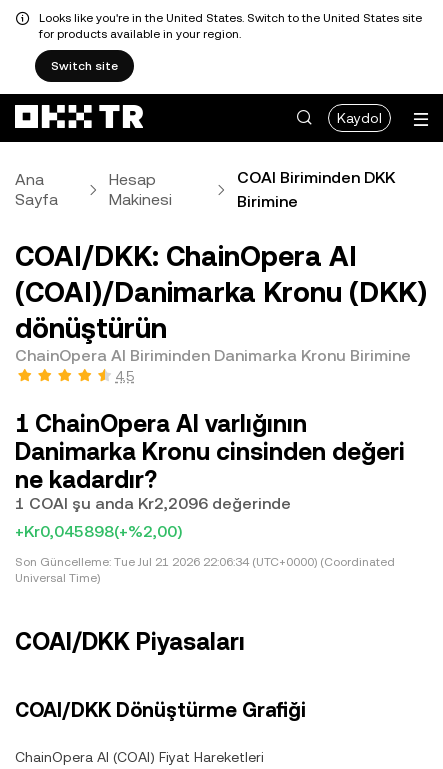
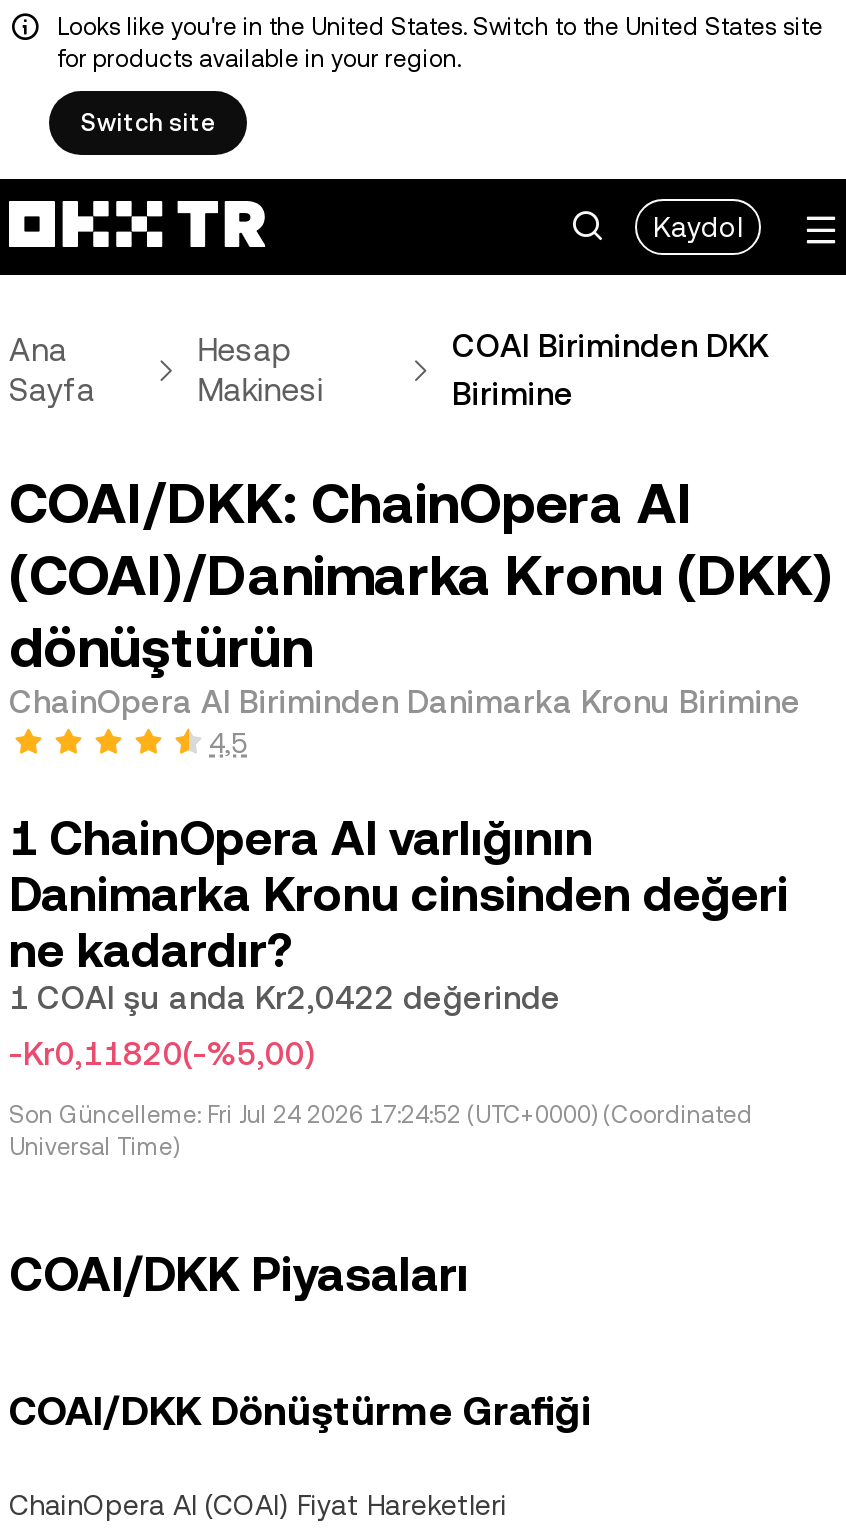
[15,494,291,513] 1 COAI şu anda Kr2,2096 değerinde -> [9,979,561,1017] 1 COAI şu anda Kr2,0422 değerinde
[15,522,182,541] +Kr0,045898(+%2,00) -> [9,1035,315,1073] -Kr0,11820(-%5,00)
[15,555,395,569] Son Güncelleme: Tue Jul 21 2026 22:06:34 (UTC+0000) (Coordinated -> [9,1101,753,1129] Son Güncelleme: Fri Jul 24 2026 17:24:52 (UTC+0000) (Coordinated

